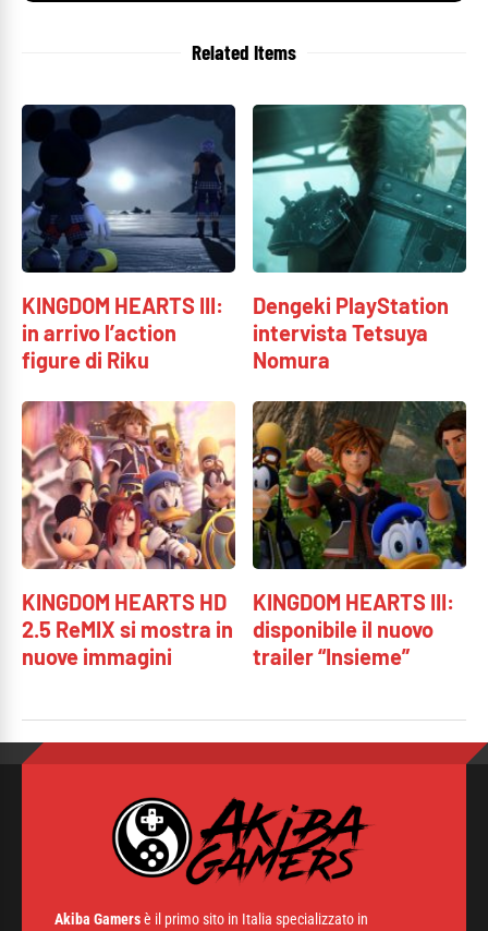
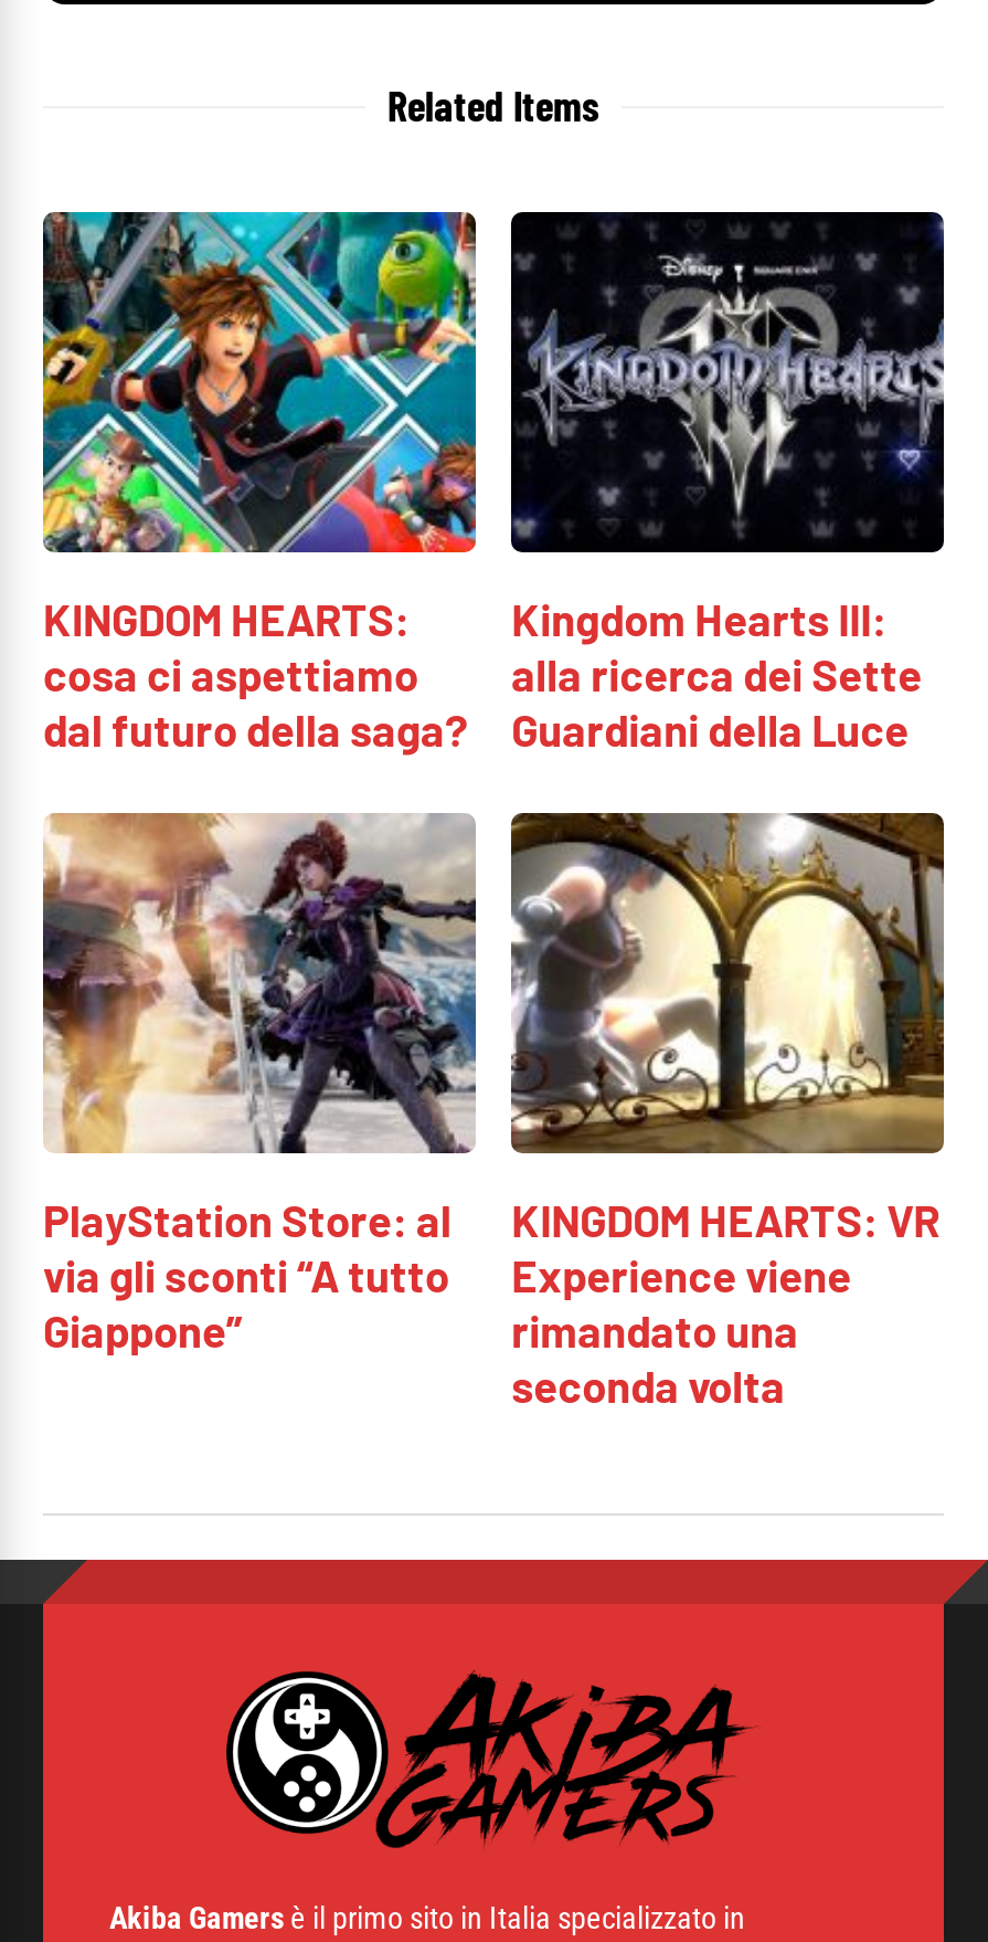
[21,104,236,373] [image] | KINGDOM HEARTS III: | in arrivo l’action | figure di Riku -> [41,210,478,756] [image] | KINGDOM HEARTS: | cosa ci aspettiamo | dal futuro della saga?
[252,104,467,373] [image] | Dengeki PlayStation | intervista Tetsuya | Nomura -> [509,210,946,756] [image] | Kingdom Hearts III: | alla ricerca dei Sette | Guardiani della Luce
[21,401,236,670] [image] | KINGDOM HEARTS HD | 2.5 ReMIX si mostra in | nuove immagini -> [41,813,478,1357] [image] | PlayStation Store: al | via gli sconti “A tutto | Giappone”
[252,400,467,670] [image] | KINGDOM HEARTS III: | disponibile il nuovo | trailer “Insieme” -> [509,813,946,1413] [image] | KINGDOM HEARTS: VR | Experience viene | rimandato una | seconda volta

